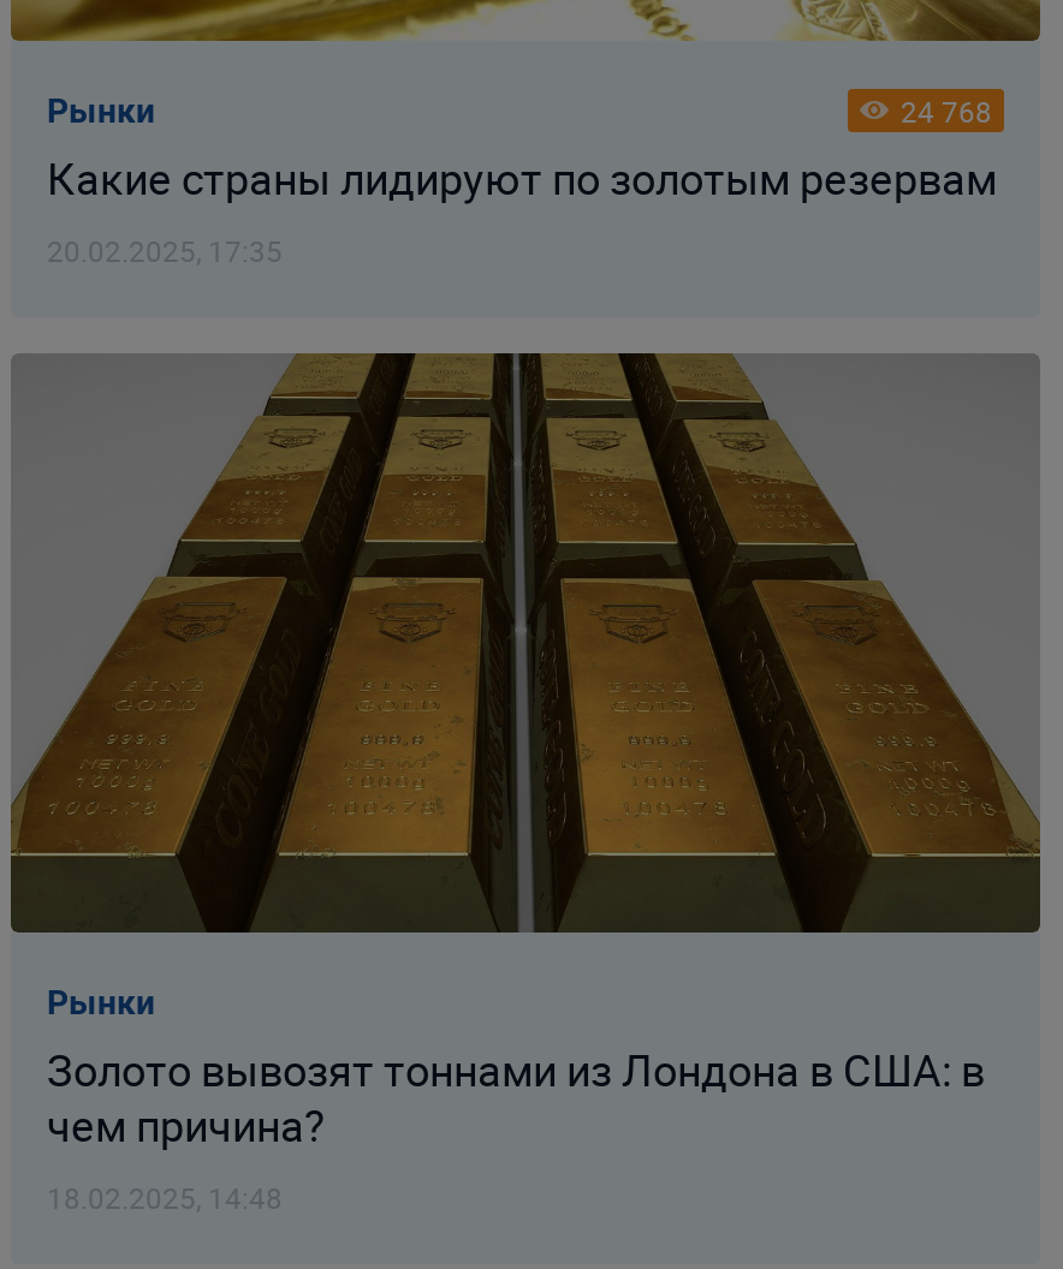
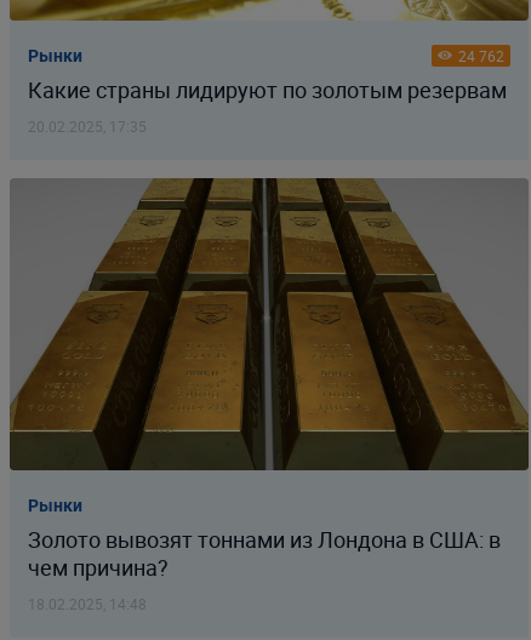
[901,91,992,130] 24 768 -> [458,46,504,65] 24 762

